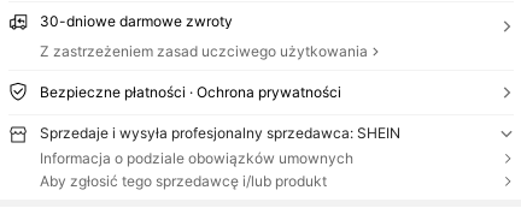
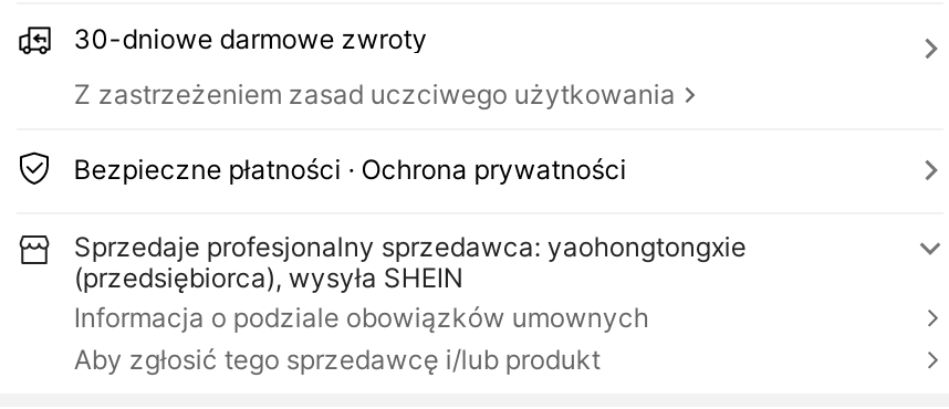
[40,124,400,142] Sprzedaje i wysyła profesjonalny sprzedawca: SHEIN -> [74,229,746,293] Sprzedaje profesjonalny sprzedawca: yaohongtongxie | (przedsiębiorca), wysyła SHEIN

